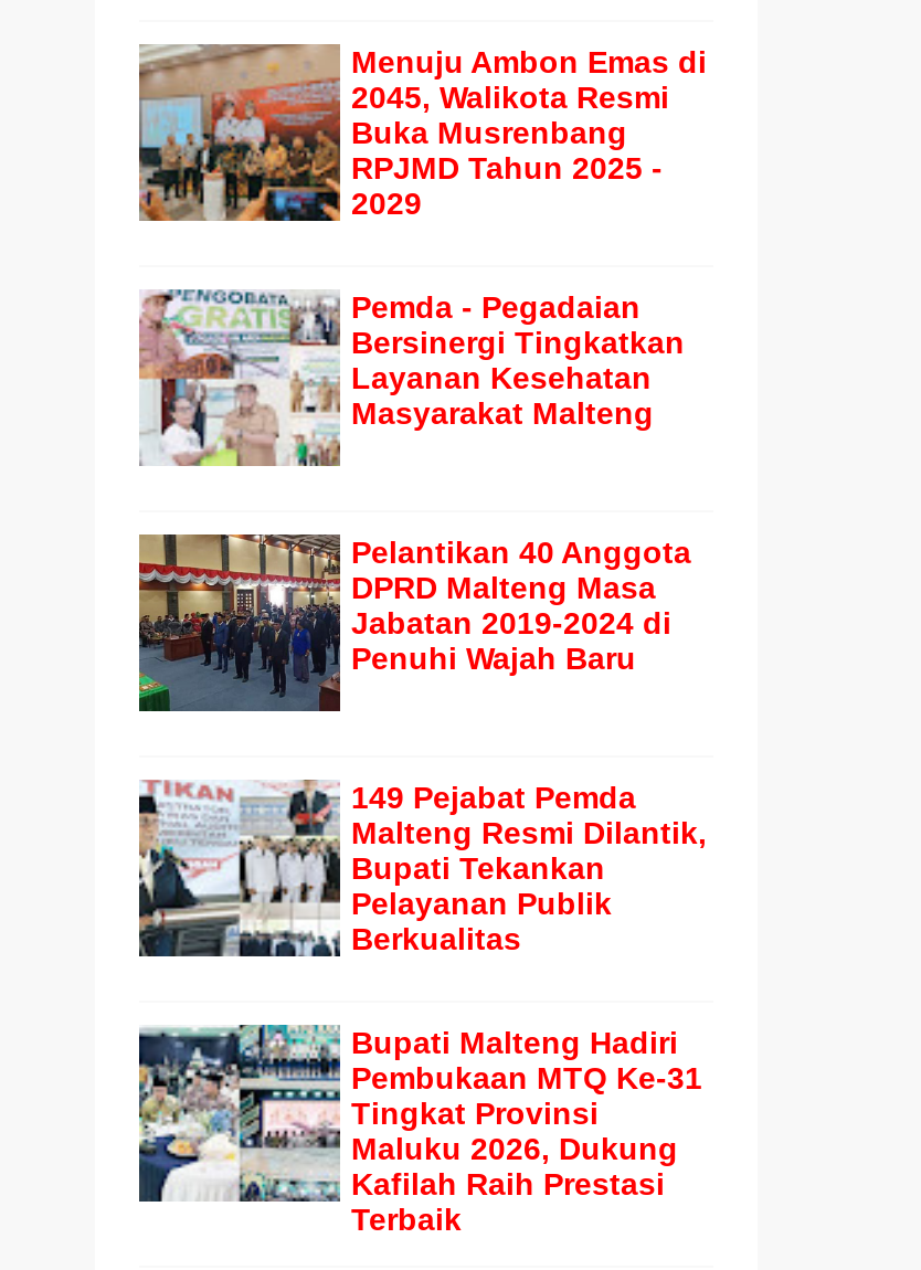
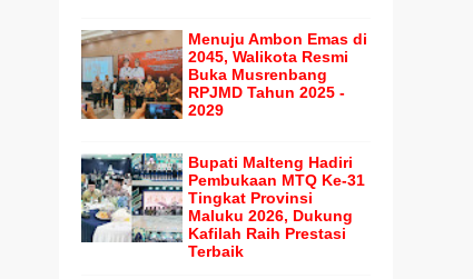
[137,289,685,468] [image] | Pemda - Pegadaian | Bersinergi Tingkatkan | Layanan Kesehatan | Masyarakat Malteng -> none
[137,532,691,713] [image] | Pelantikan 40 Anggota | DPRD Malteng Masa | Jabatan 2019-2024 di | Penuhi Wajah Baru -> none
[137,780,707,959] [image] | 149 Pejabat Pemda | Malteng Resmi Dilantik, | Bupati Tekankan | Pelayanan Publik | Berkualitas -> none

